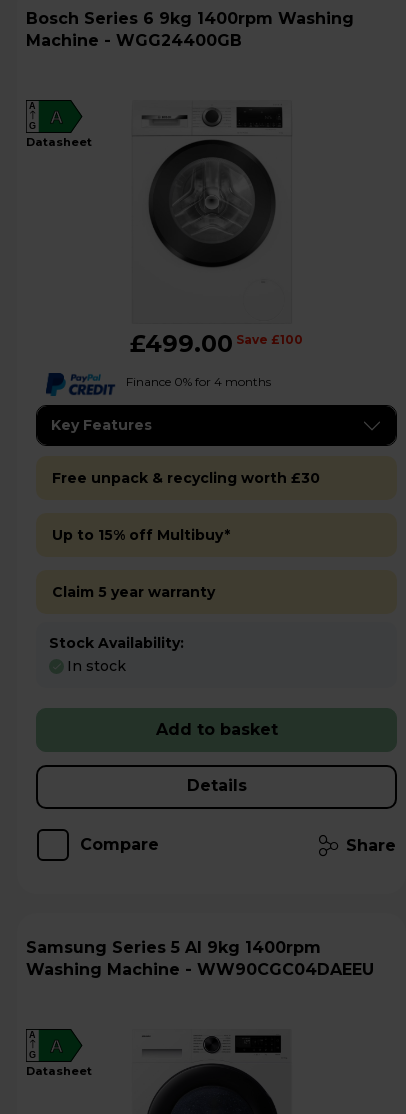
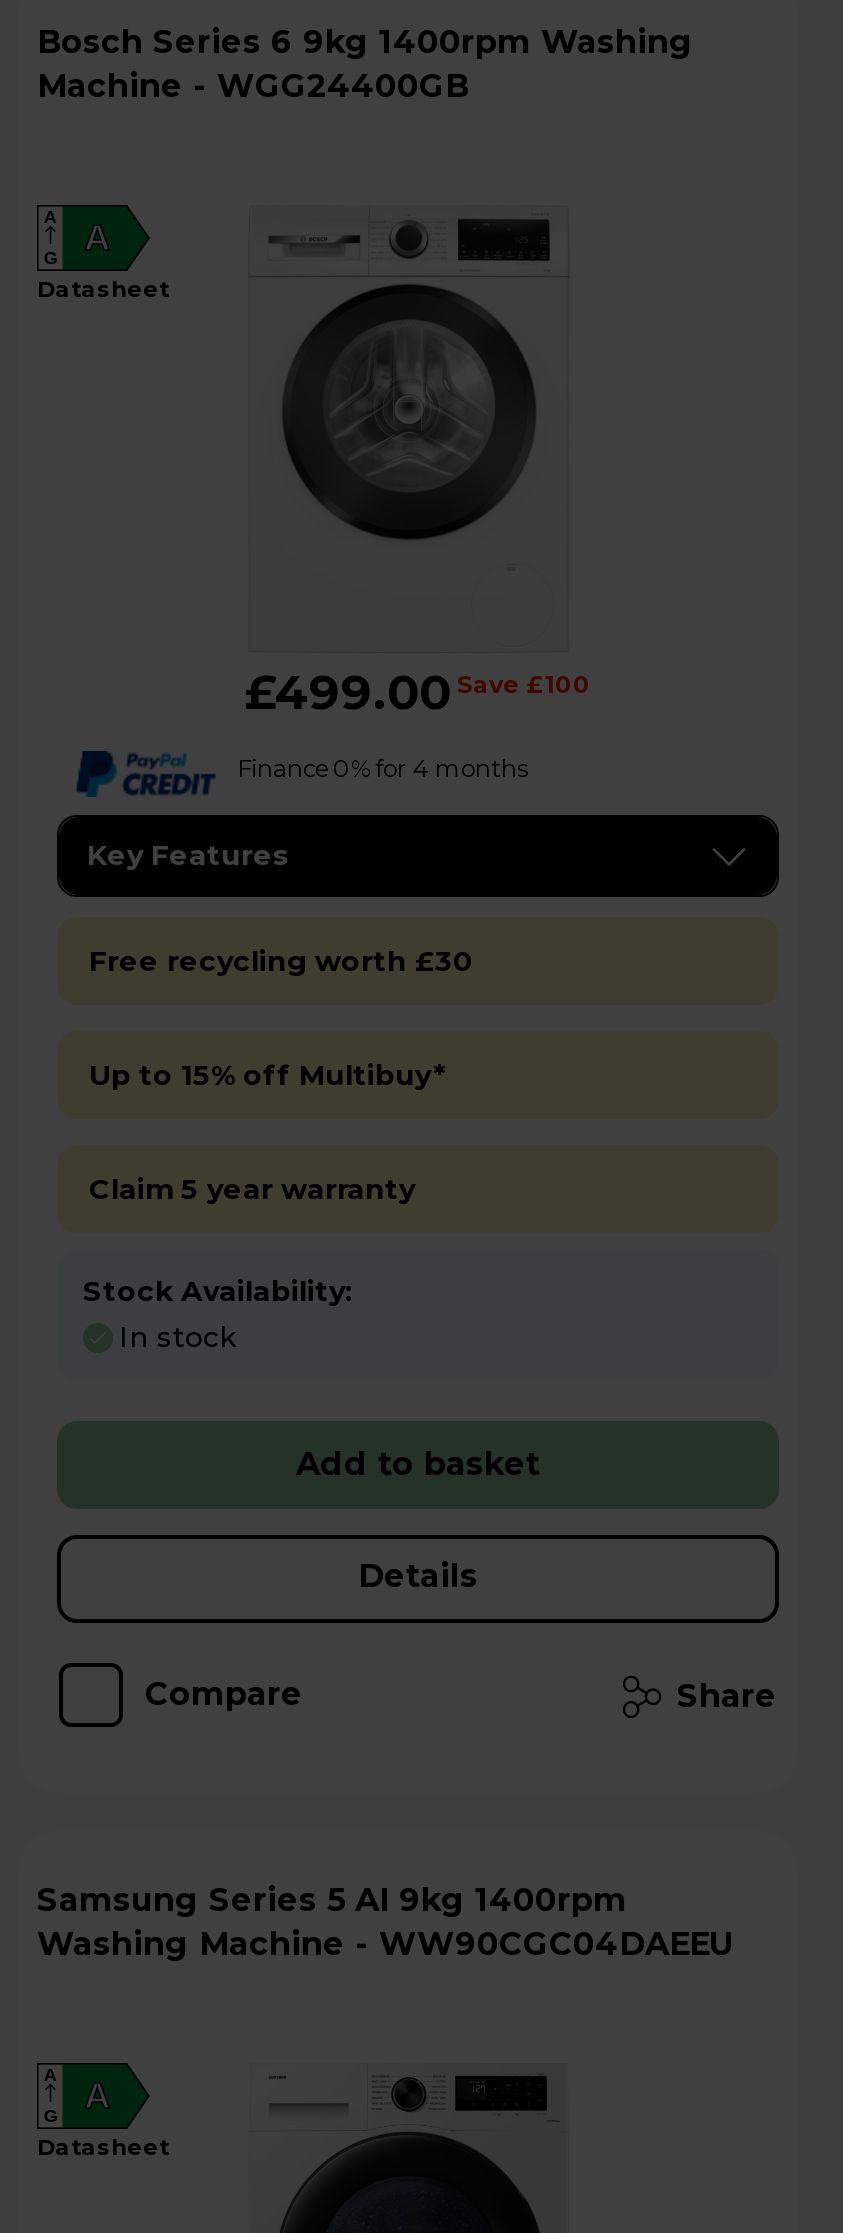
[52,469,320,487] Free unpack & recycling worth £30 -> [89,944,473,980] Free recycling worth £30

